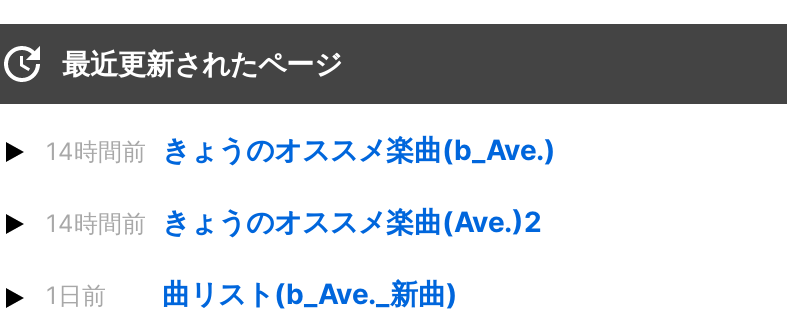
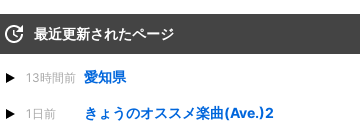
[46,132,556,238] 14時間前 きょうのオススメ楽曲(b_Ave.) | 14時間前 きょうのオススメ楽曲(Ave.)2 -> [26,68,126,85] 13時間前 愛知県
[162,277,458,311] 曲リスト(b_Ave._新曲) -> [84,104,274,121] きょうのオススメ楽曲(Ave.)2

